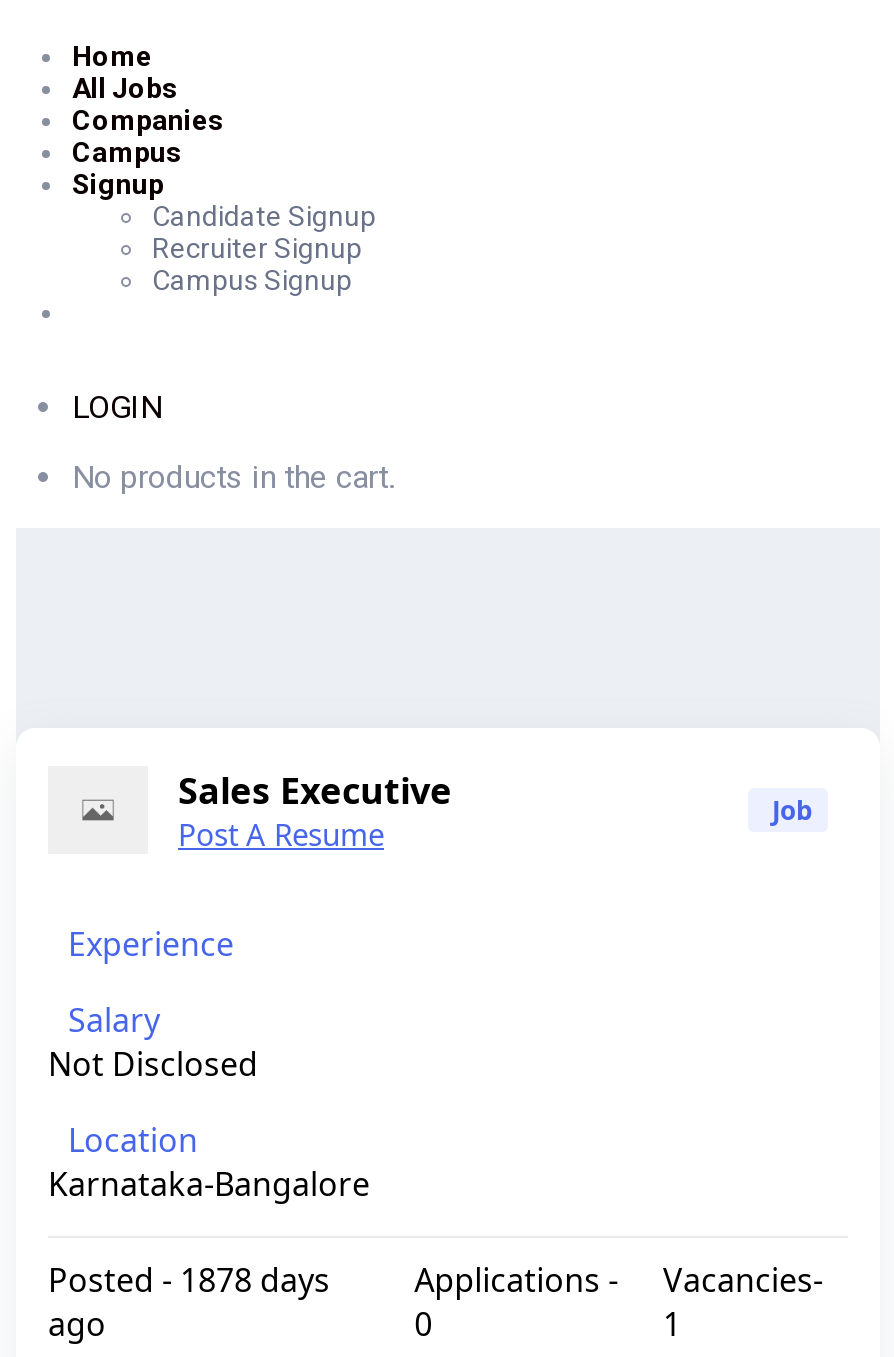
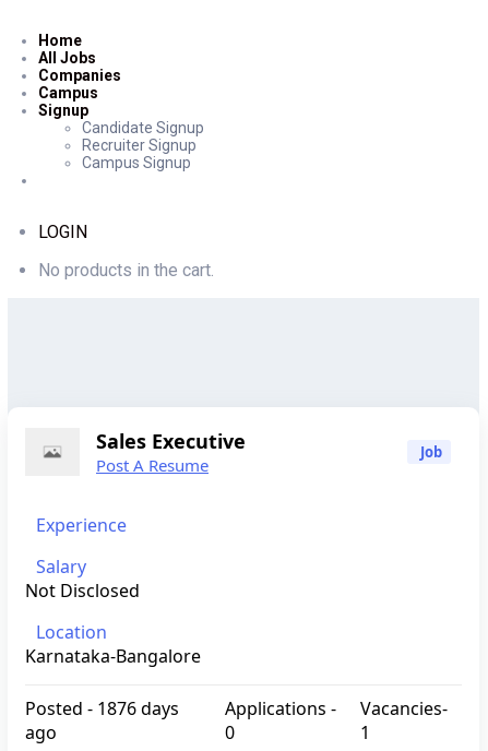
[48,1258,823,1302] Posted - 1878 days Applications - Vacancies- -> [25,697,448,721] Posted - 1876 days Applications - Vacancies-

